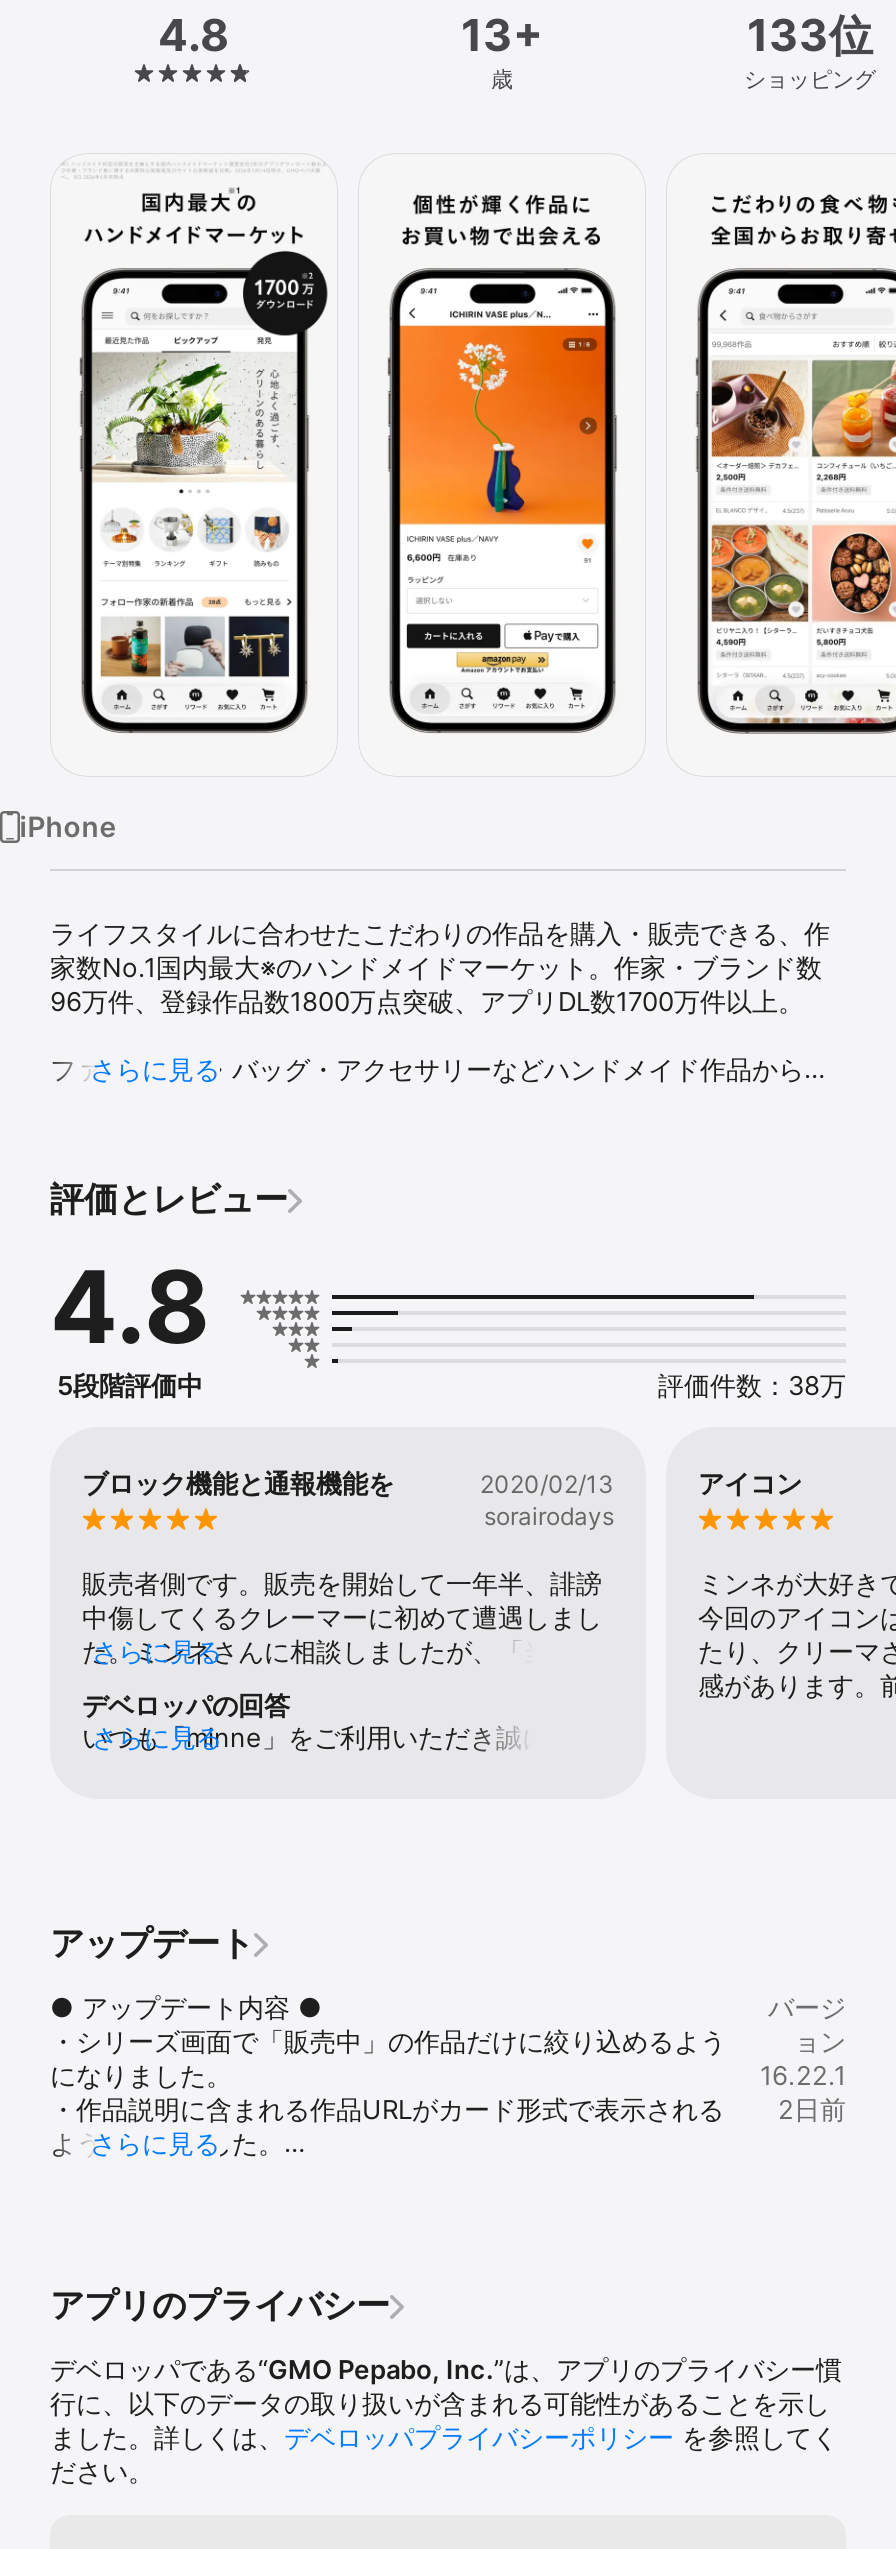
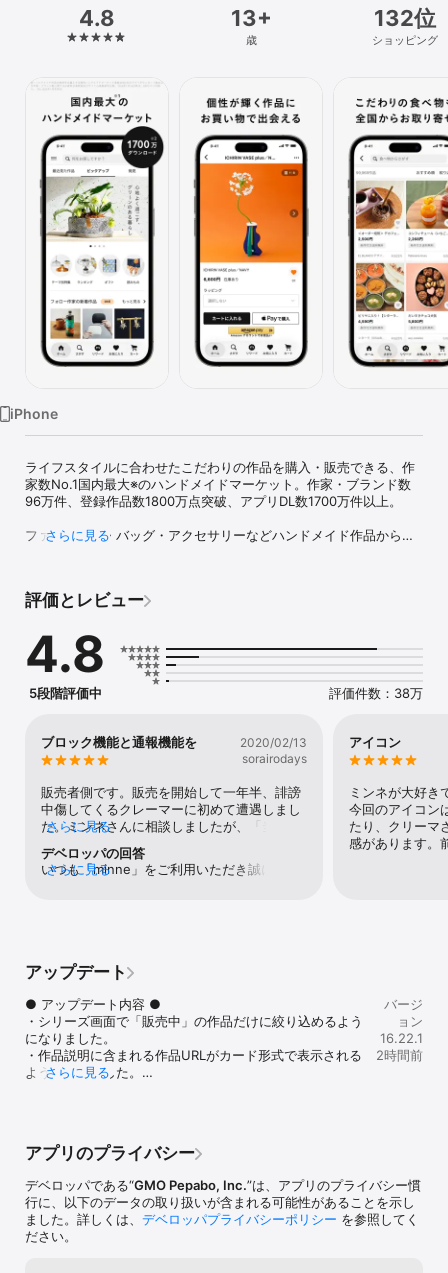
[747,9,873,61] 133位 -> [374,5,436,31] 132位
[778,2092,846,2124] 2日前 -> [376,1047,423,1063] 2時間前

